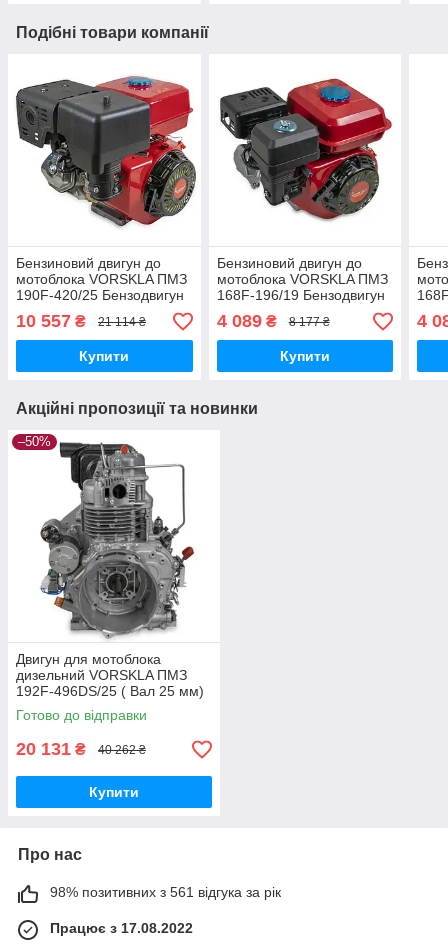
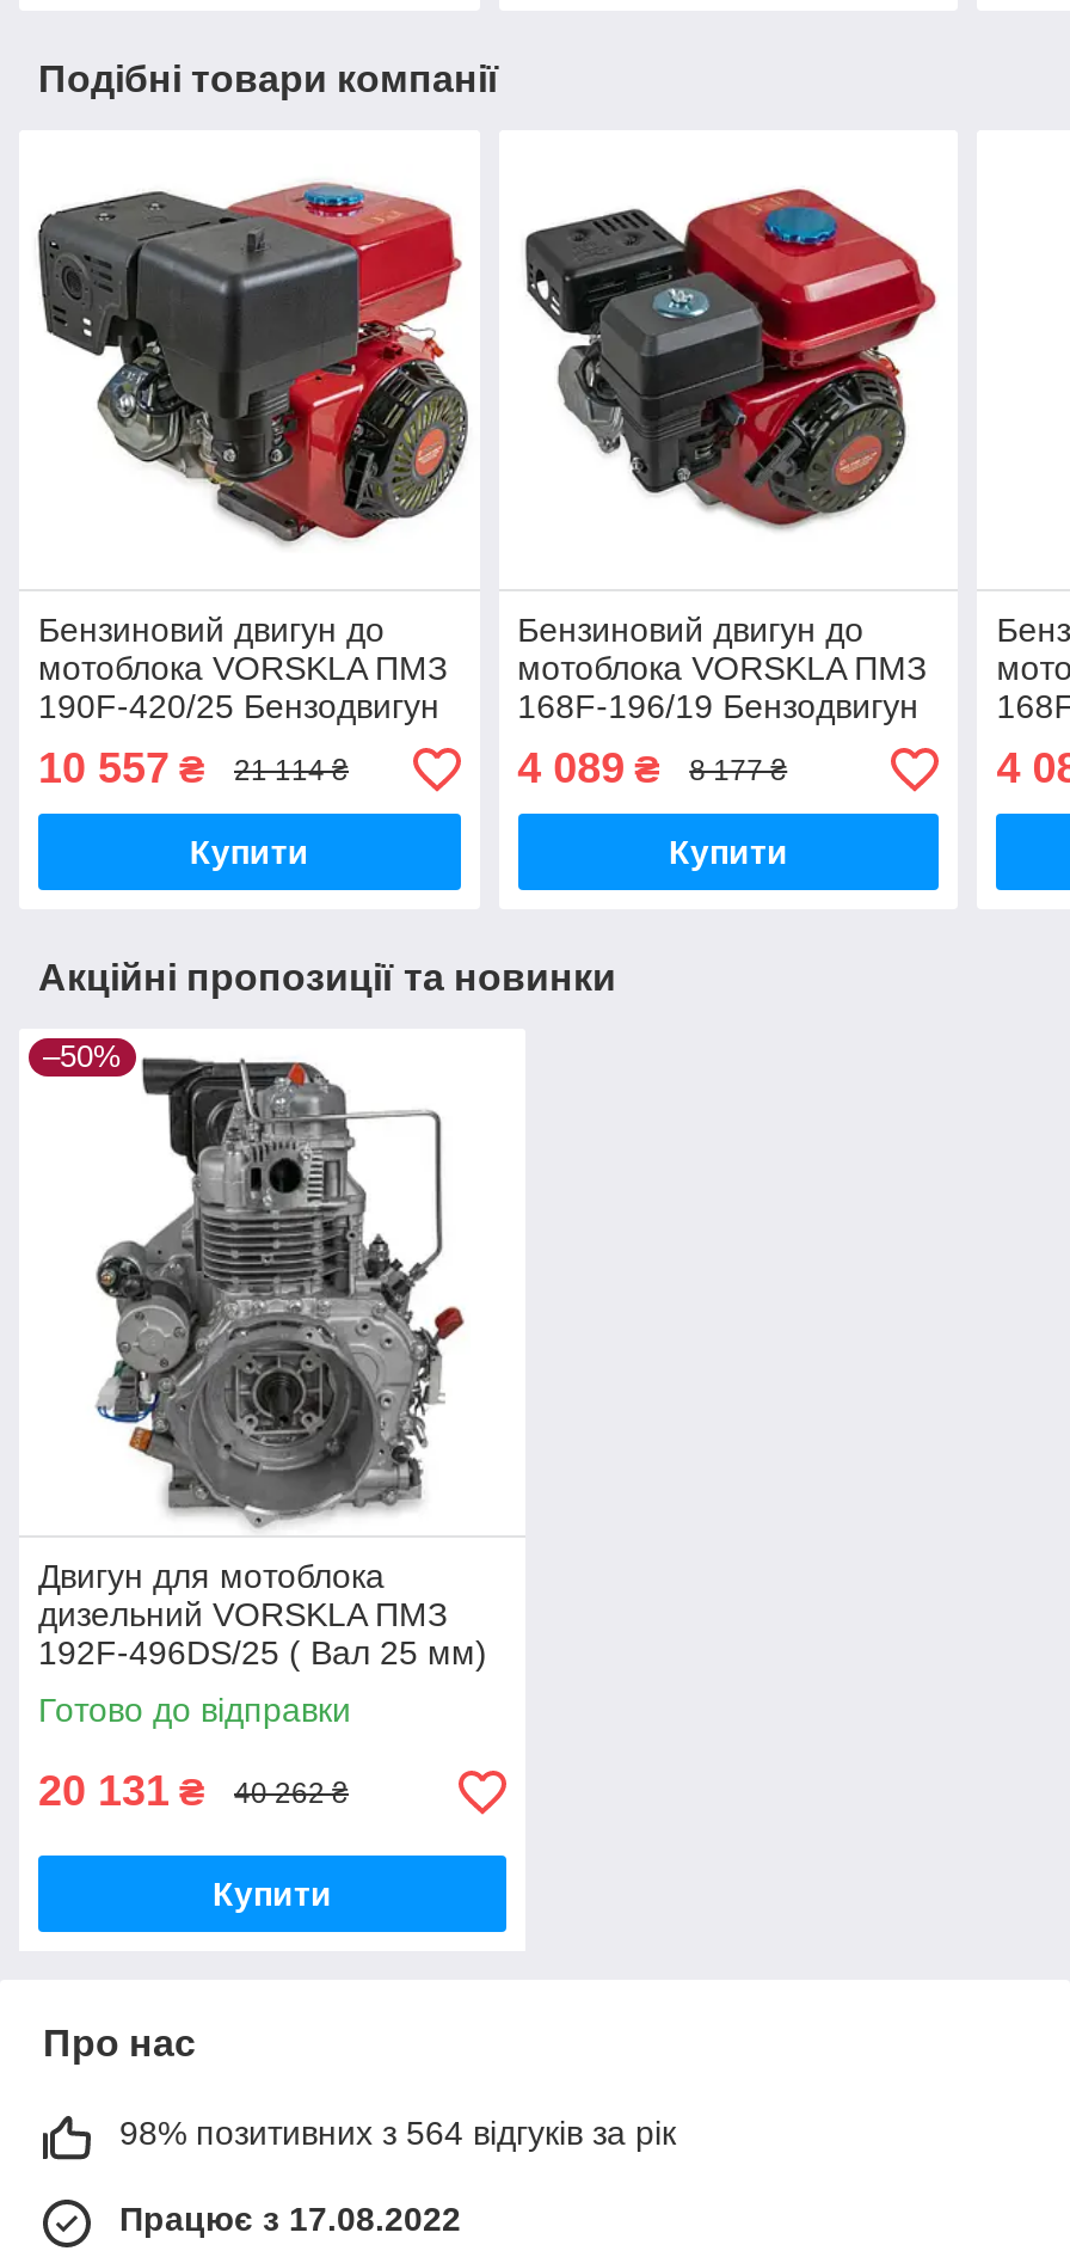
[50,884,281,900] 98% позитивних з 561 відгука за рік -> [119,2114,676,2153] 98% позитивних з 564 відгуків за рік

